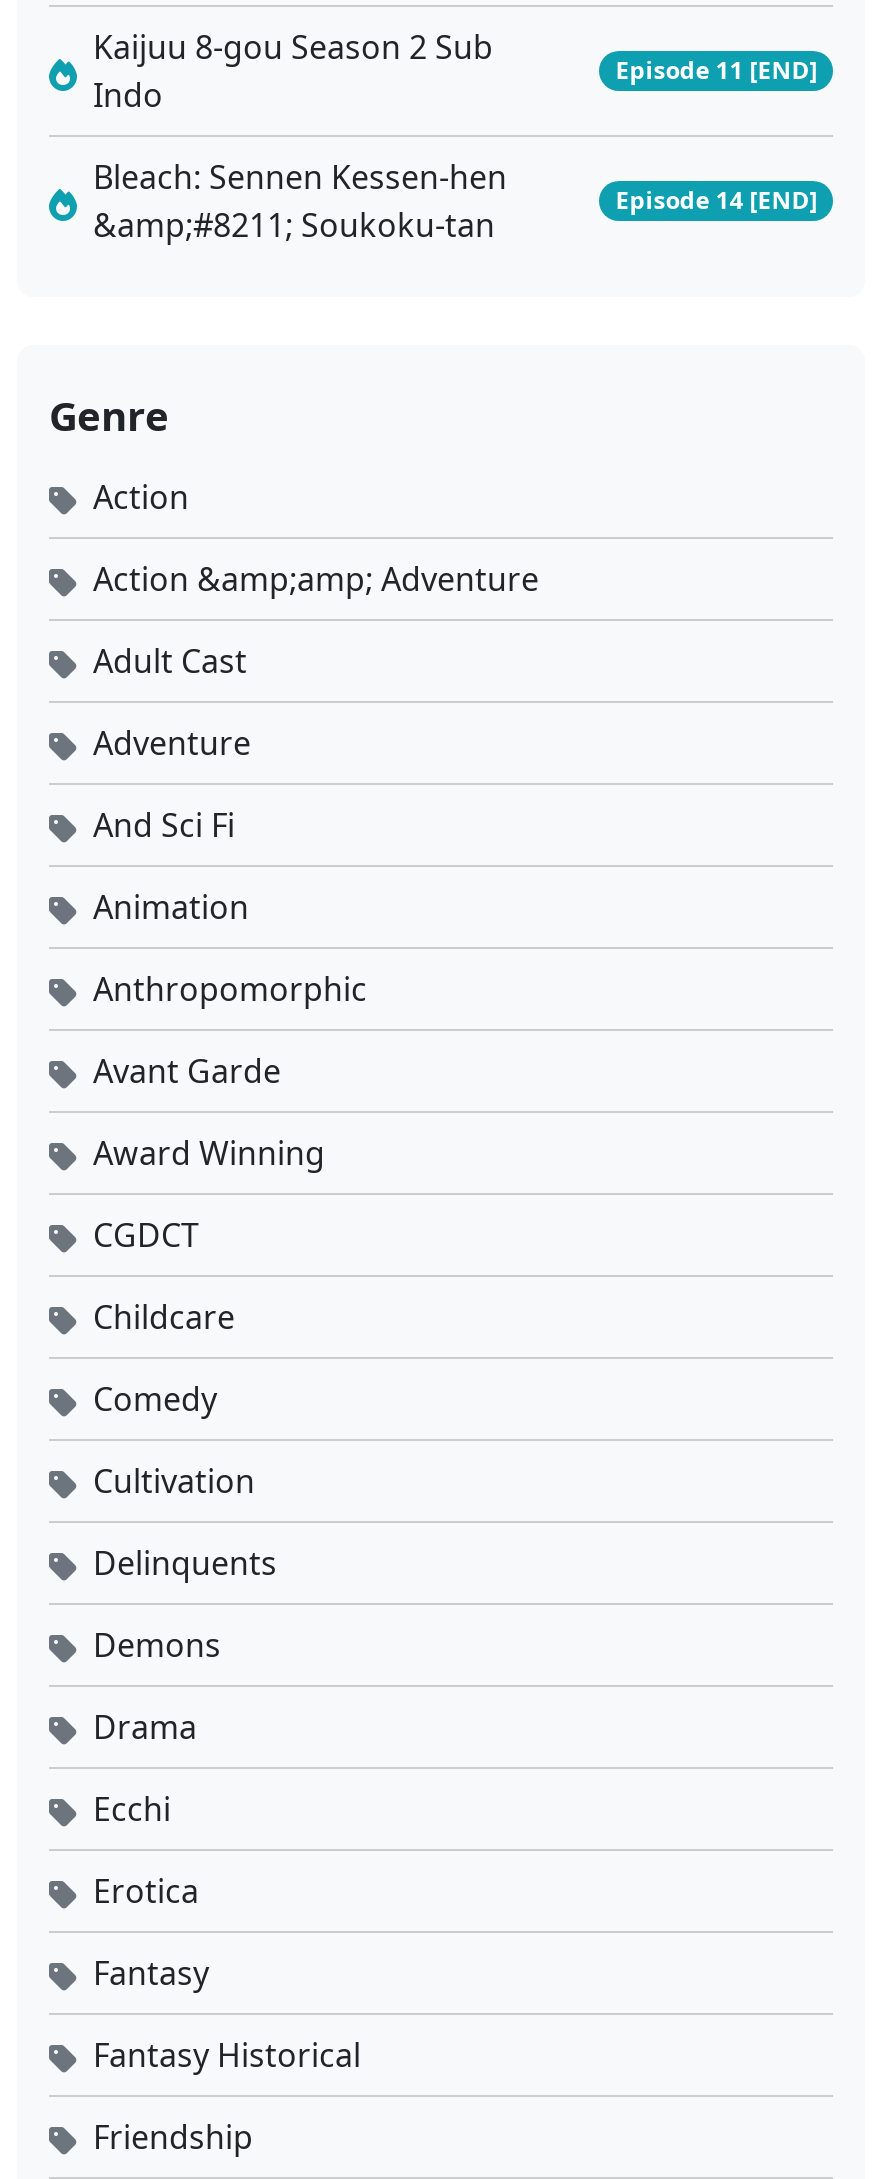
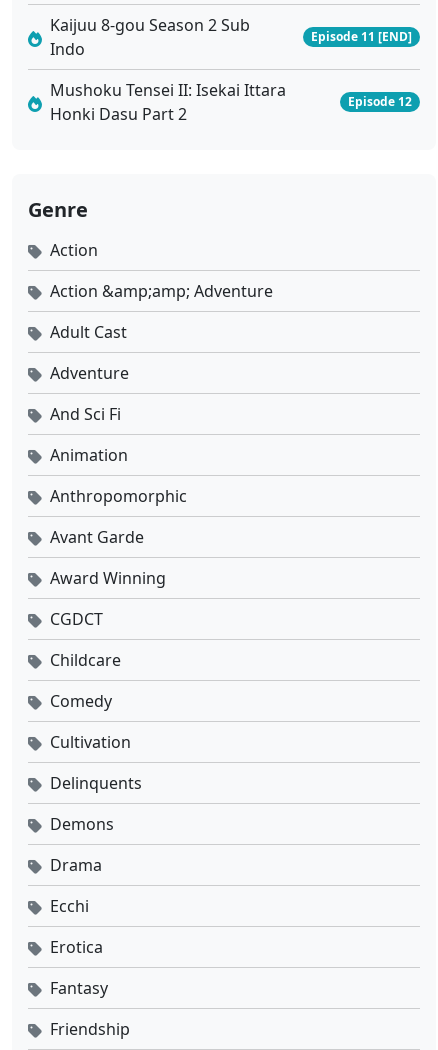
[93,155,507,247] Bleach: Sennen Kessen-hen | &amp;#8211; Soukoku-tan -> [50,79,286,125] Mushoku Tensei II: Isekai Ittara | Honki Dasu Part 2
[615,183,817,217] Episode 14 [END] -> [348,93,412,110] Episode 12
[93,2033,361,2077] Fantasy Historical -> none

